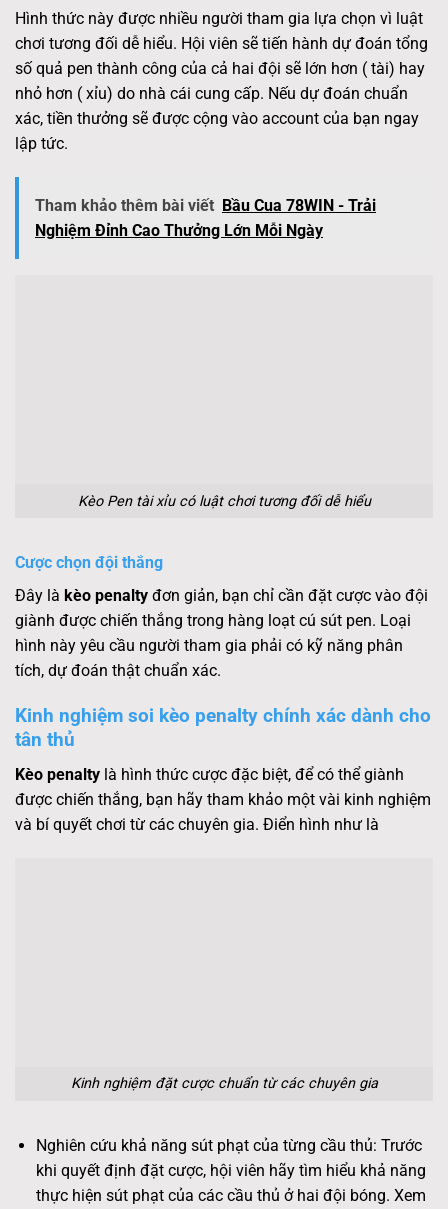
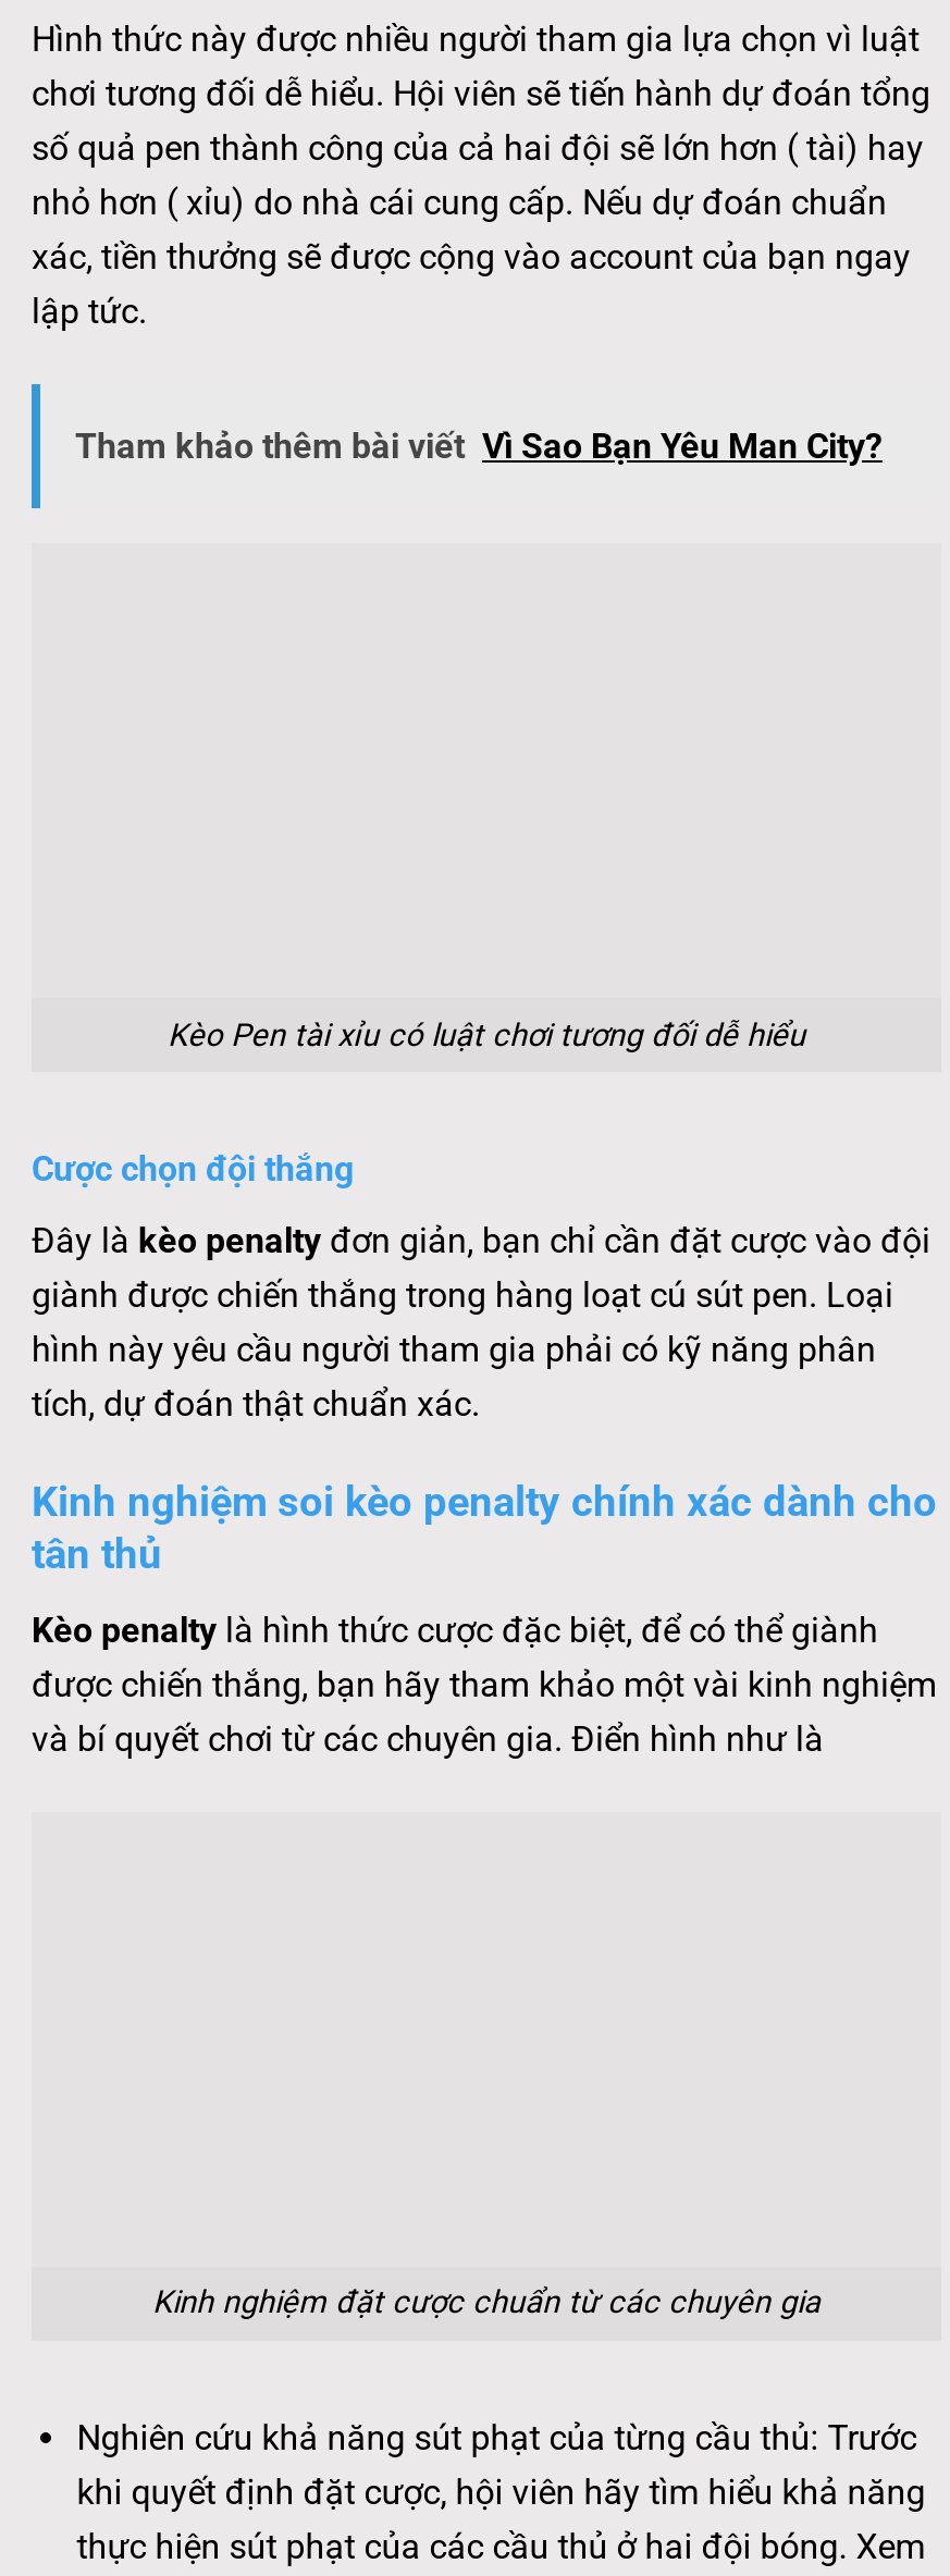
[35,196,376,240] Tham khảo thêm bài viết Bầu Cua 78WIN - Trải | Nghiệm Đỉnh Cao Thưởng Lớn Mỗi Ngày -> [75,425,883,466] Tham khảo thêm bài viết Vì Sao Bạn Yêu Man City?

